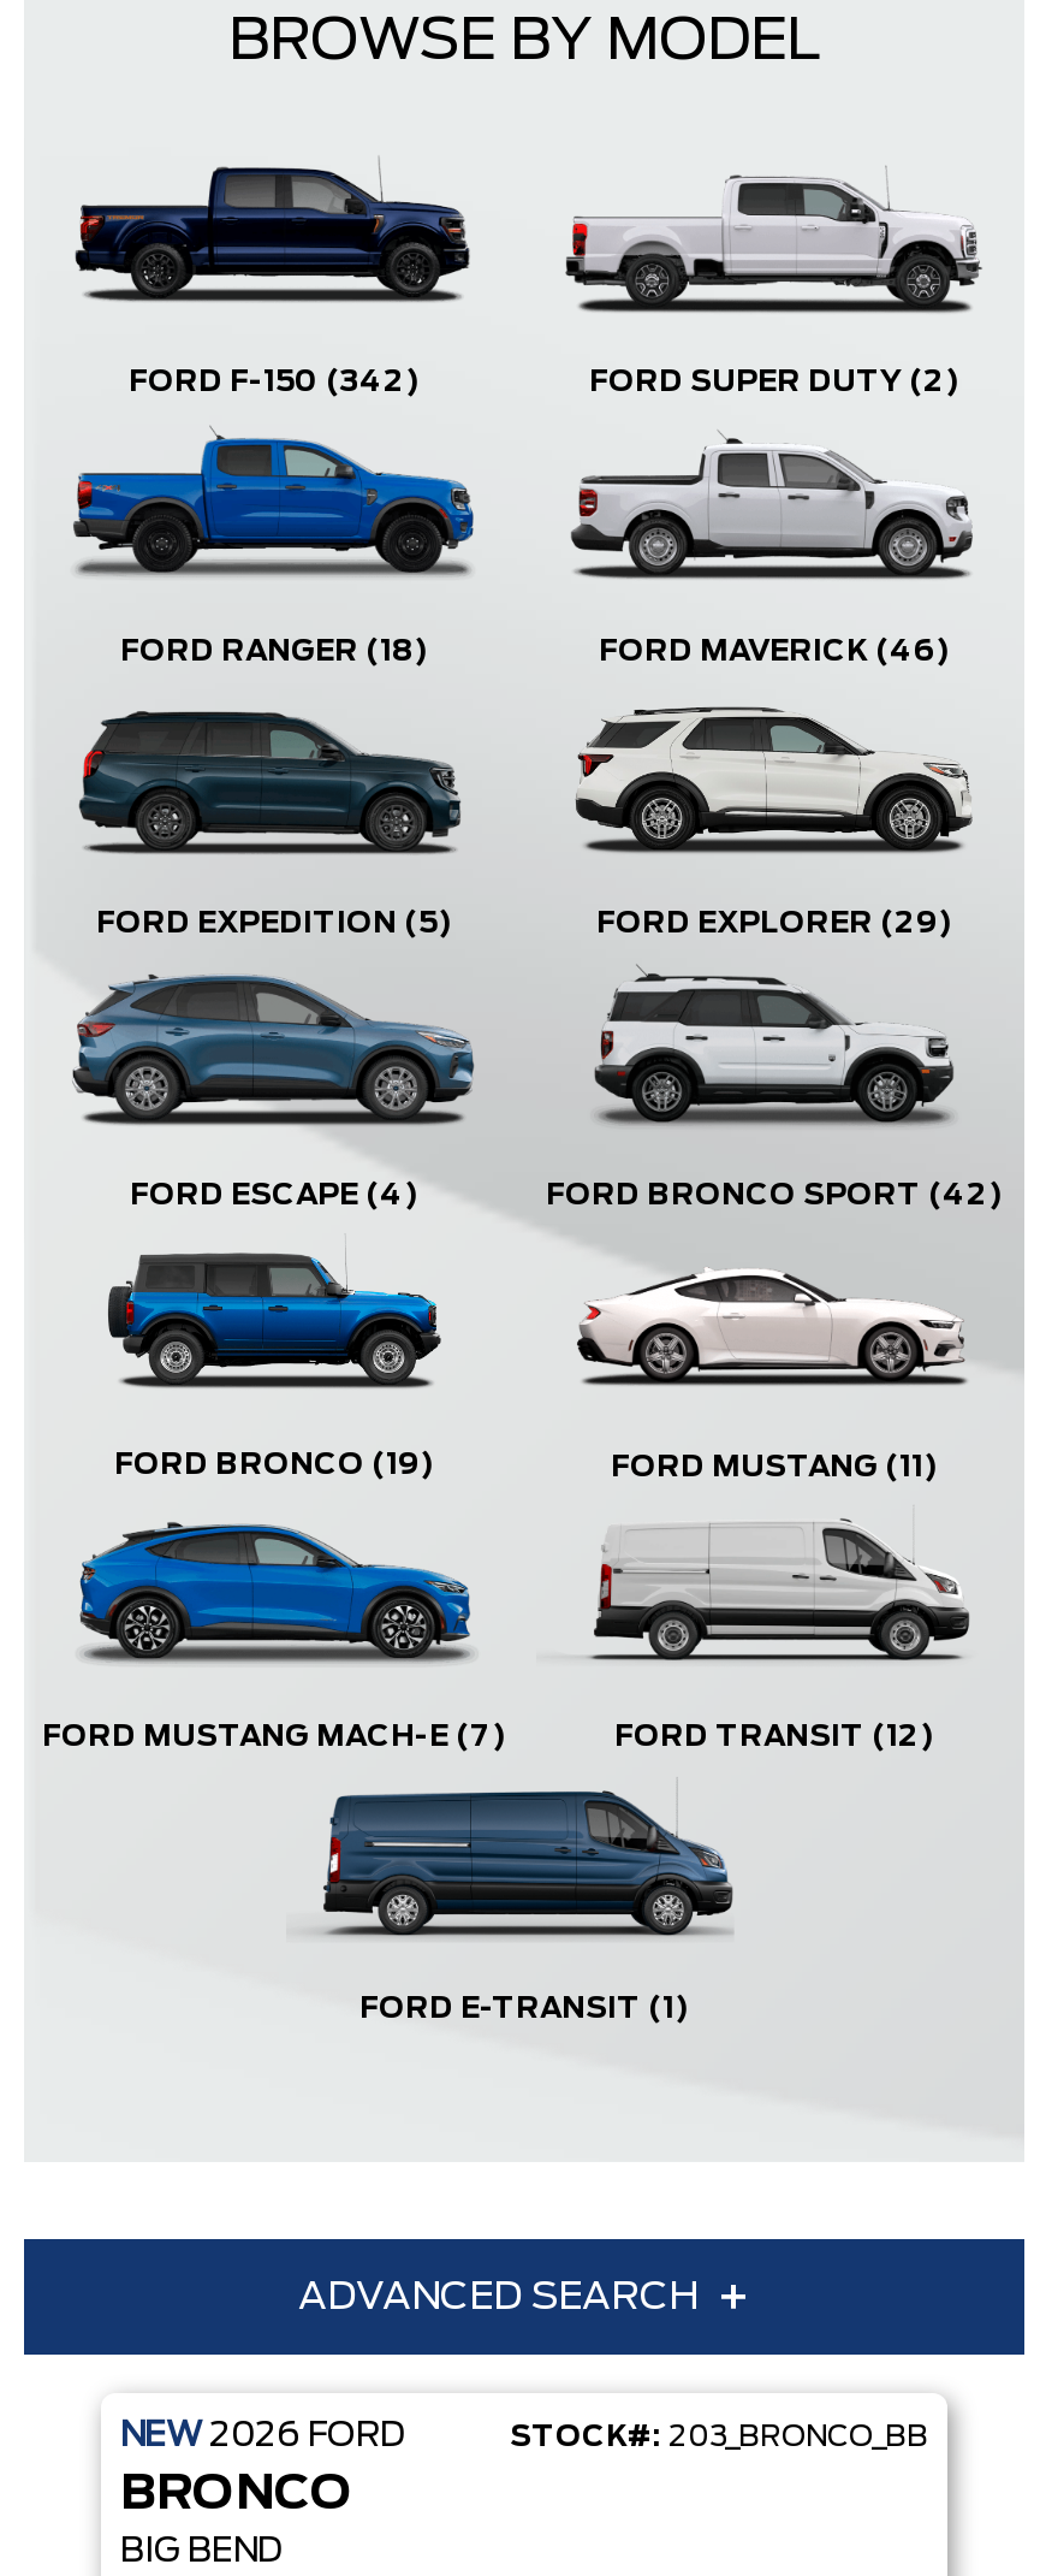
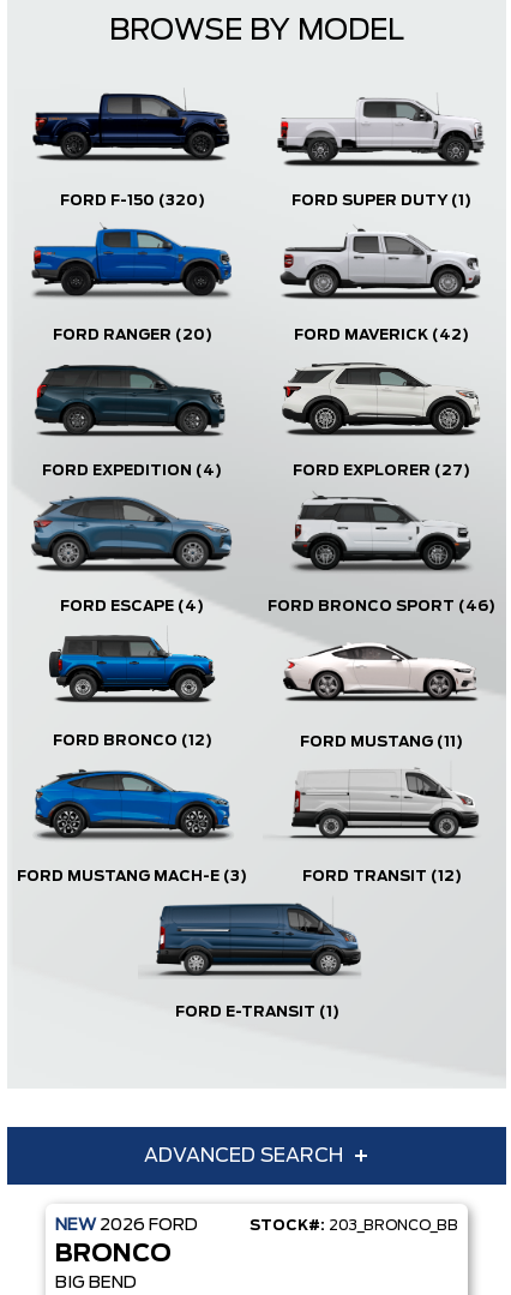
[129,366,420,395] FORD F-150 (342) -> [59,193,205,207] FORD F-150 (320)
[589,366,959,395] FORD SUPER DUTY (2) -> [291,193,471,207] FORD SUPER DUTY (1)
[120,637,428,666] FORD RANGER (18) -> [52,328,212,343] FORD RANGER (20)
[599,637,950,666] FORD MAVERICK (46) -> [294,328,469,343] FORD MAVERICK (42)
[96,909,452,938] FORD EXPEDITION (5) -> [42,463,222,478] FORD EXPEDITION (4)
[596,909,952,938] FORD EXPLORER (29) -> [293,463,470,478] FORD EXPLORER (27)
[546,1180,1003,1209] FORD BRONCO SPORT (42) -> [267,599,495,613] FORD BRONCO SPORT (46)
[114,1451,434,1480] FORD BRONCO (19) -> [52,734,212,748] FORD BRONCO (12)
[42,1722,506,1751] FORD MUSTANG MACH-E (7) -> [17,869,247,884] FORD MUSTANG MACH-E (3)

